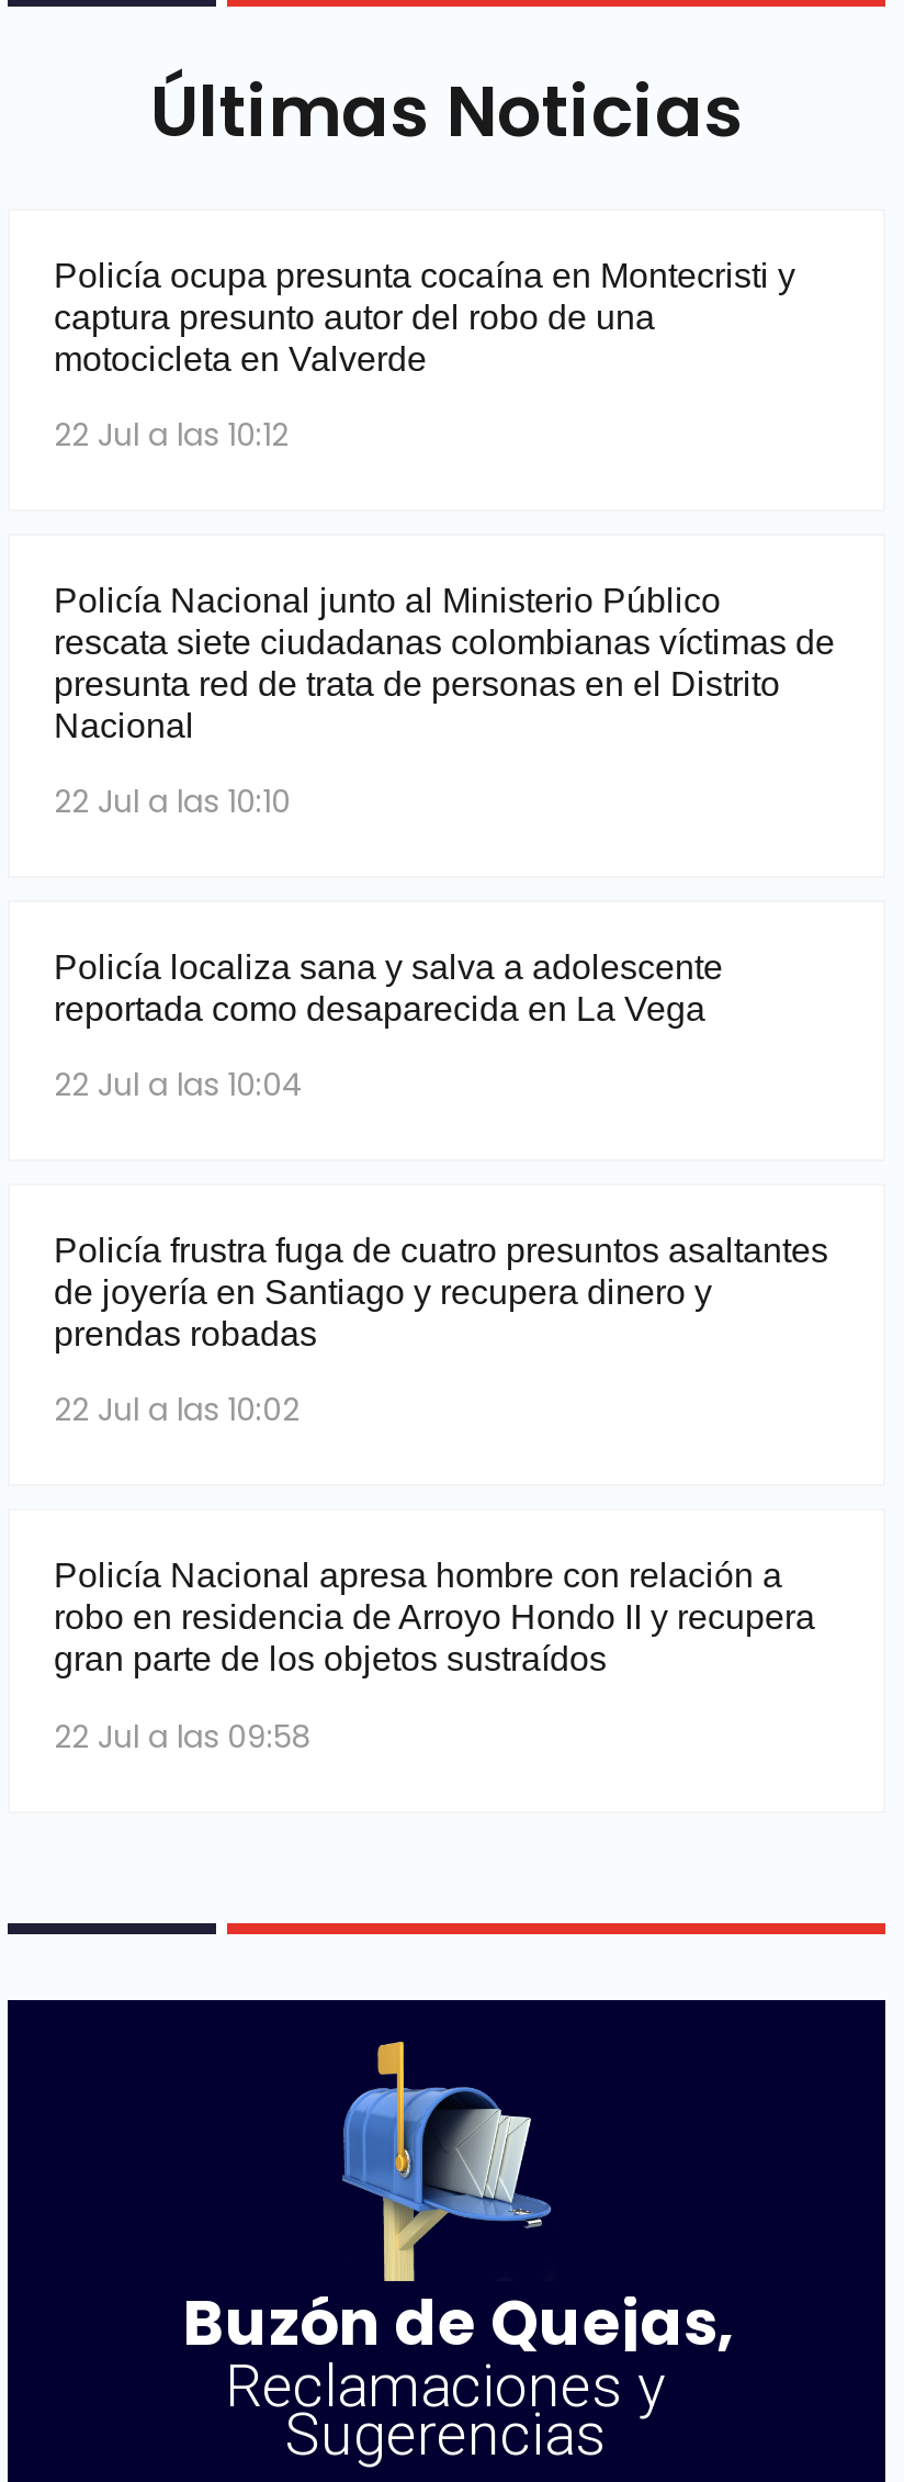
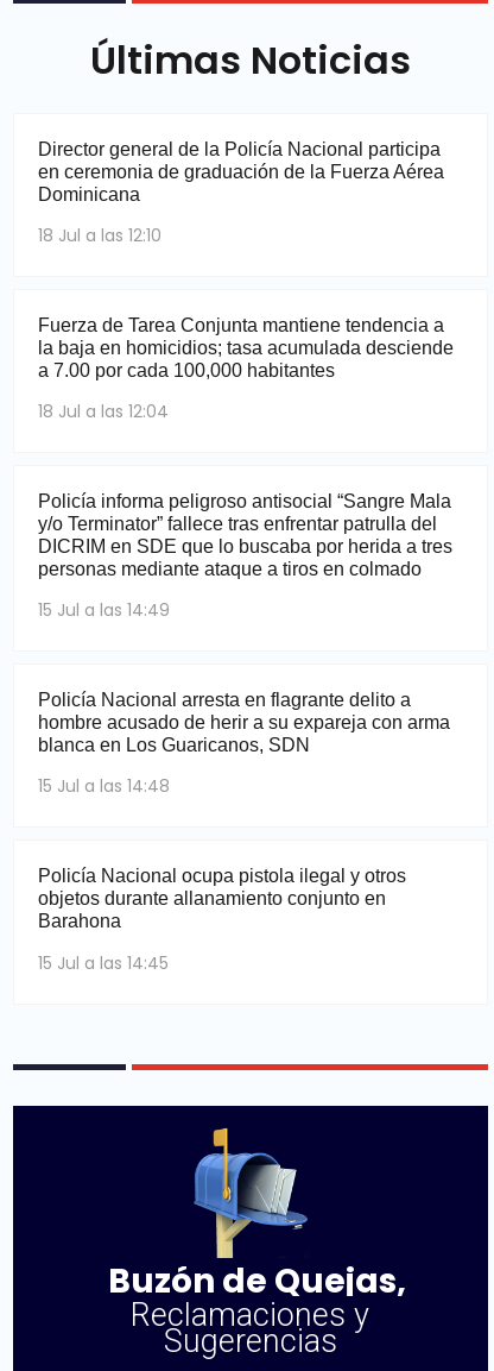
[54,256,795,377] Policía ocupa presunta cocaína en Montecristi y | captura presunto autor del robo de una | motocicleta en Valverde -> [38,139,444,204] Director general de la Policía Nacional participa | en ceremonia de graduación de la Fuerza Aérea | Dominicana
[54,412,289,456] 22 Jul a las 10:12 -> [38,223,161,247] 18 Jul a las 12:10
[54,581,835,744] Policía Nacional junto al Ministerio Público | rescata siete ciudadanas colombianas víctimas de | presunta red de trata de personas en el Distrito | Nacional -> [38,315,454,380] Fuerza de Tarea Conjunta mantiene tendencia a | la baja en homicidios; tasa acumulada desciende | a 7.00 por cada 100,000 habitantes
[54,779,291,823] 22 Jul a las 10:10 -> [38,399,169,423] 18 Jul a las 12:04
[54,948,723,1027] Policía localiza sana y salva a adolescente | reportada como desaparecida en La Vega -> [38,491,452,579] Policía informa peligroso antisocial “Sangre Mala | y/o Terminator” fallece tras enfrentar patrulla del | DICRIM en SDE que lo buscaba por herida a tres | personas mediante ataque a tiros en colmado
[54,1063,304,1107] 22 Jul a las 10:04 -> [38,598,170,622] 15 Jul a las 14:49
[54,1232,828,1353] Policía frustra fuga de cuatro presuntos asaltantes | de joyería en Santiago y recupera dinero y | prendas robadas -> [38,690,450,755] Policía Nacional arresta en flagrante delito a | hombre acusado de herir a su expareja con arma | blanca en Los Guaricanos, SDN
[54,1388,300,1432] 22 Jul a las 10:02 -> [38,774,170,798] 15 Jul a las 14:48
[54,1557,815,1678] Policía Nacional apresa hombre con relación a | robo en residencia de Arroyo Hondo II y recupera | gran parte de los objetos sustraídos -> [38,866,406,931] Policía Nacional ocupa pistola ilegal y otros | objetos durante allanamiento conjunto en | Barahona
[54,1714,310,1757] 22 Jul a las 09:58 -> [38,951,169,974] 15 Jul a las 14:45

